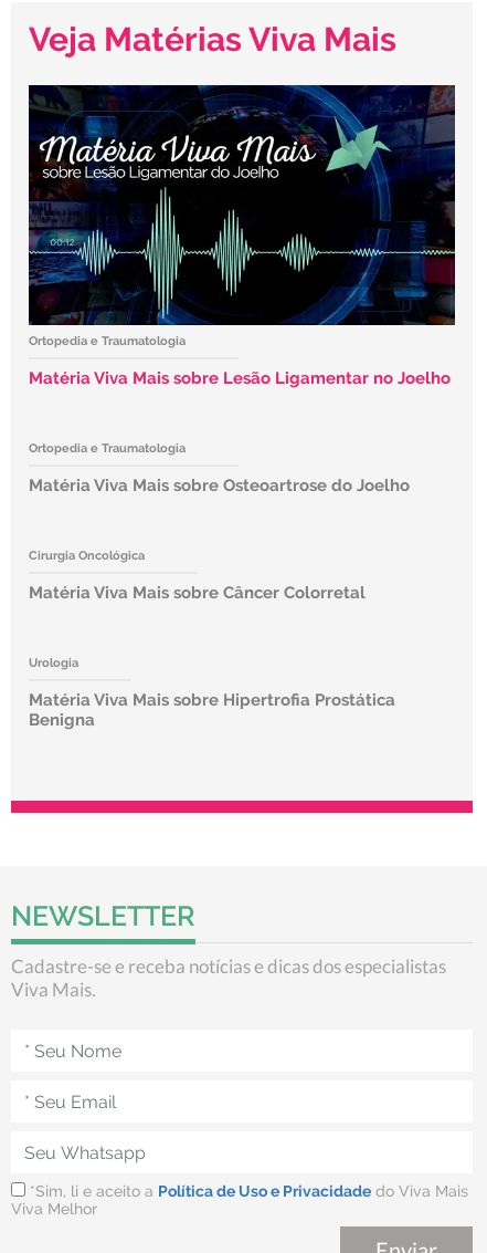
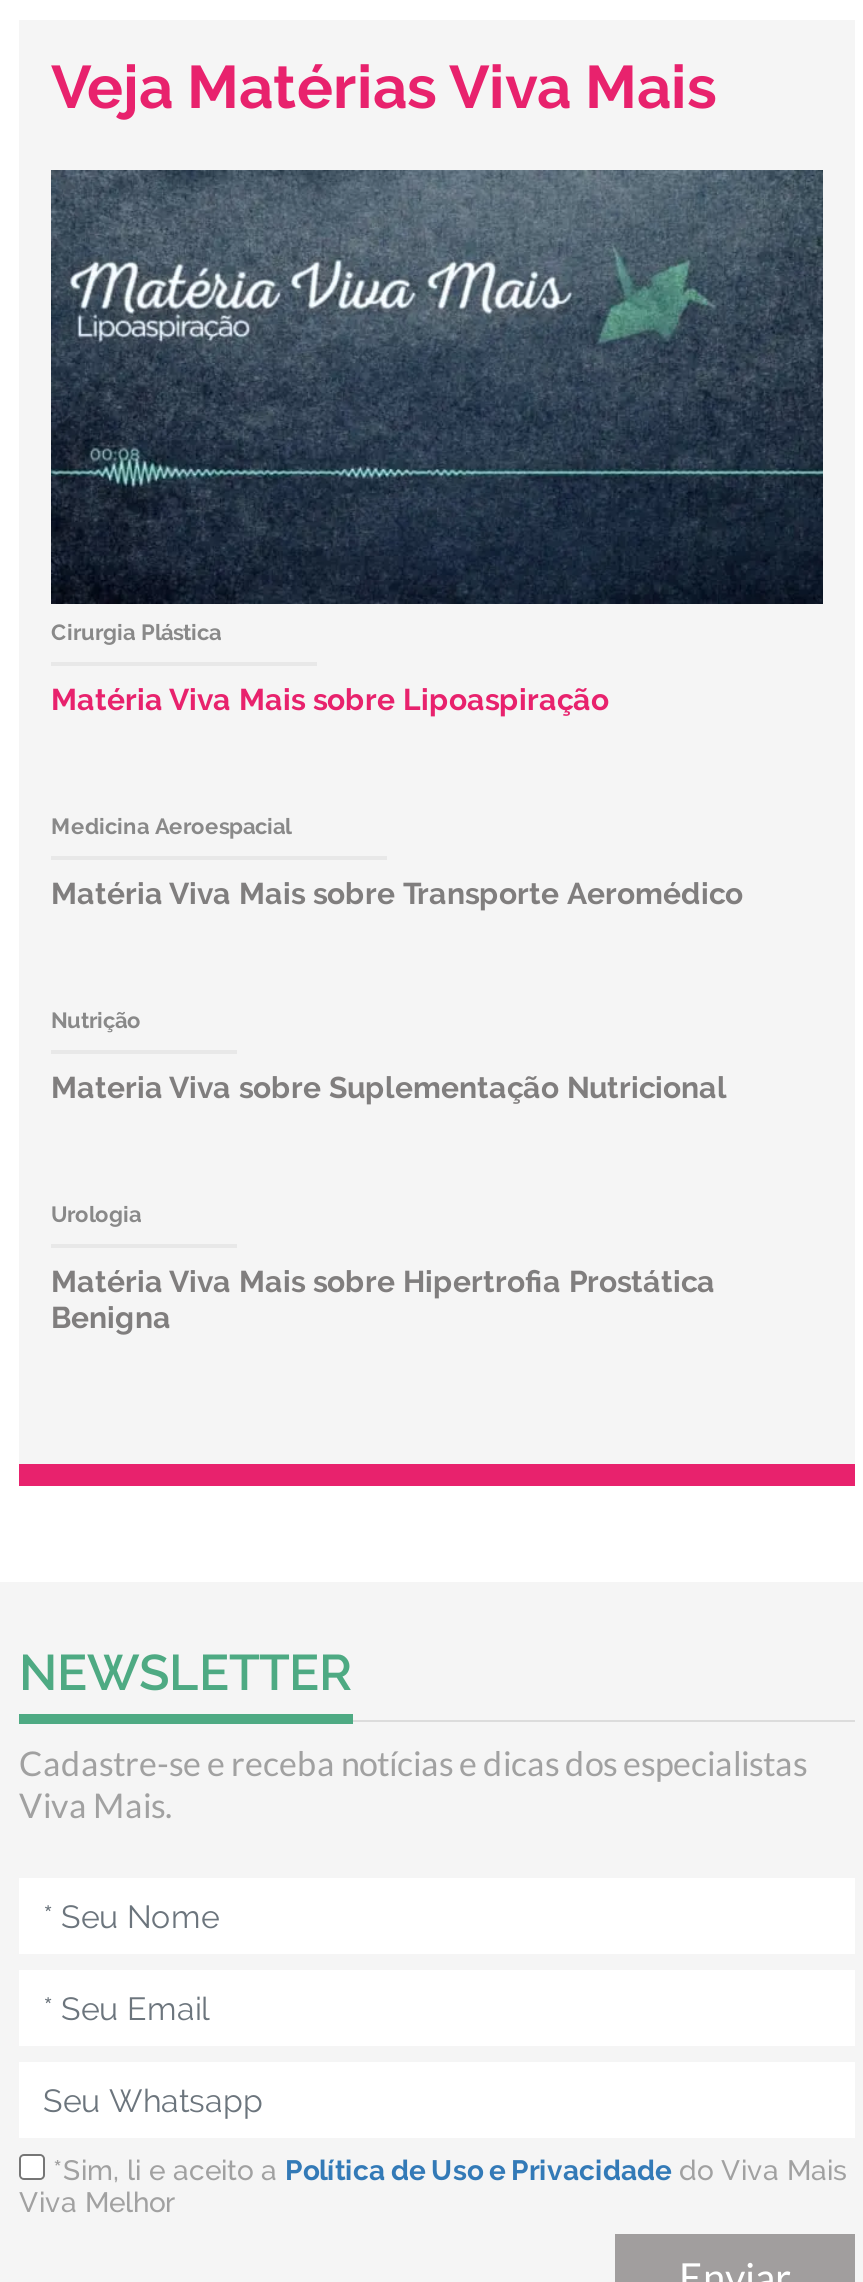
[29,84,455,349] [image] | Ortopedia e Traumatologia -> [49,168,823,646] [image] | Cirurgia Plástica
[29,368,451,388] Matéria Viva Mais sobre Lesão Ligamentar no Joelho -> [51,682,609,718] Matéria Viva Mais sobre Lipoaspiração
[29,441,186,456] Ortopedia e Traumatologia -> [51,814,291,840] Medicina Aeroespacial
[29,476,410,496] Matéria Viva Mais sobre Osteoartrose do Joelho -> [51,876,743,912] Matéria Viva Mais sobre Transporte Aeromédico
[29,549,145,563] Cirurgia Oncológica -> [51,1008,141,1034] Nutrição
[29,583,366,603] Matéria Viva Mais sobre Câncer Colorretal -> [51,1070,727,1106] Materia Viva sobre Suplementação Nutricional

